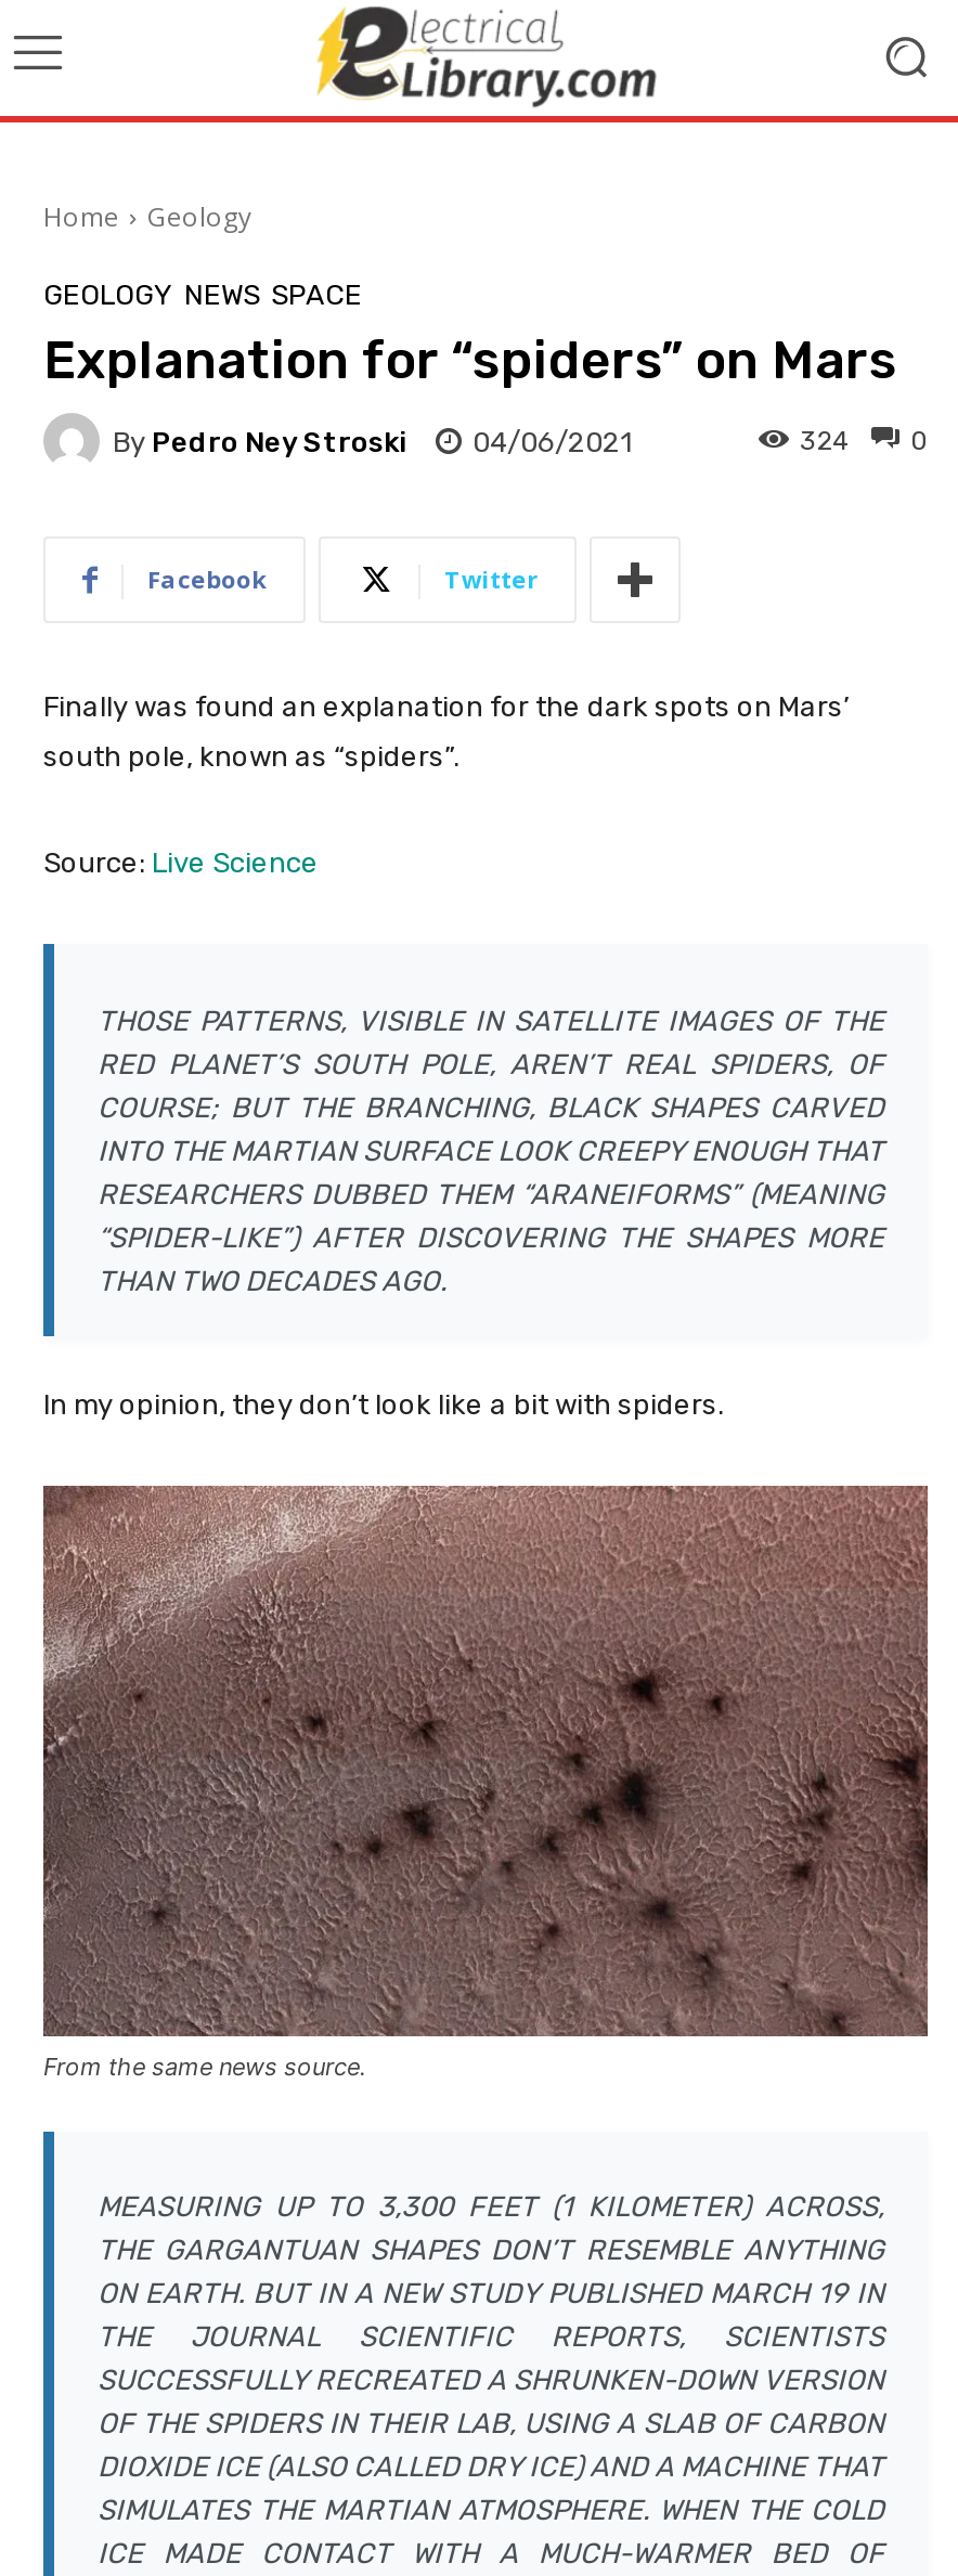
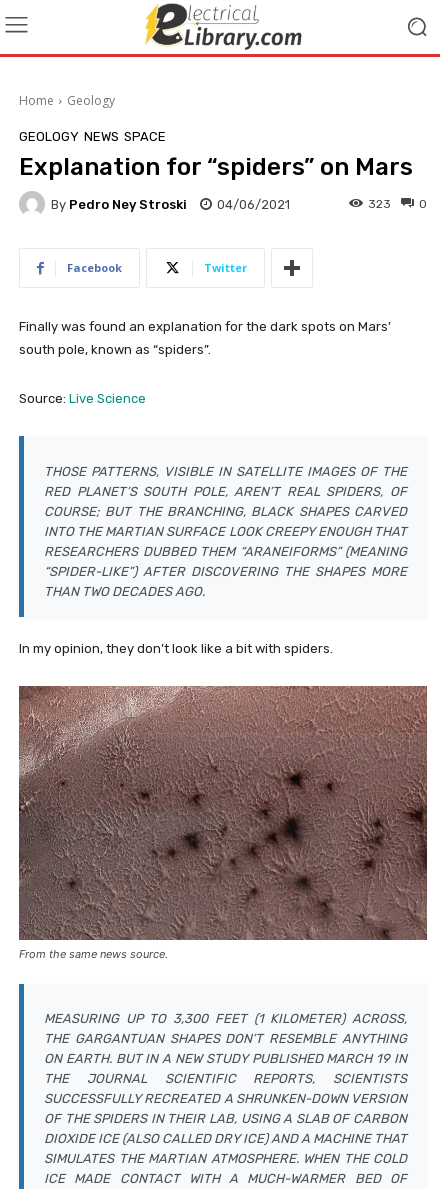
[800,426,928,456] 324 0 -> [368,197,427,211] 323 0

